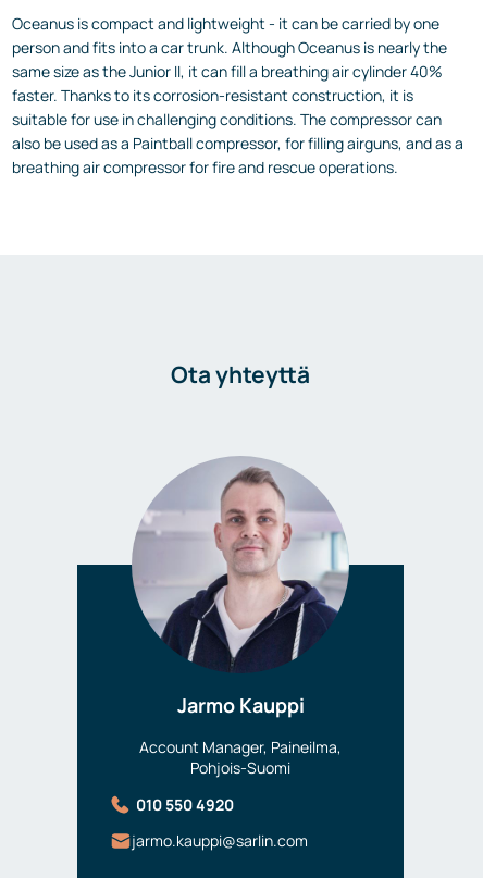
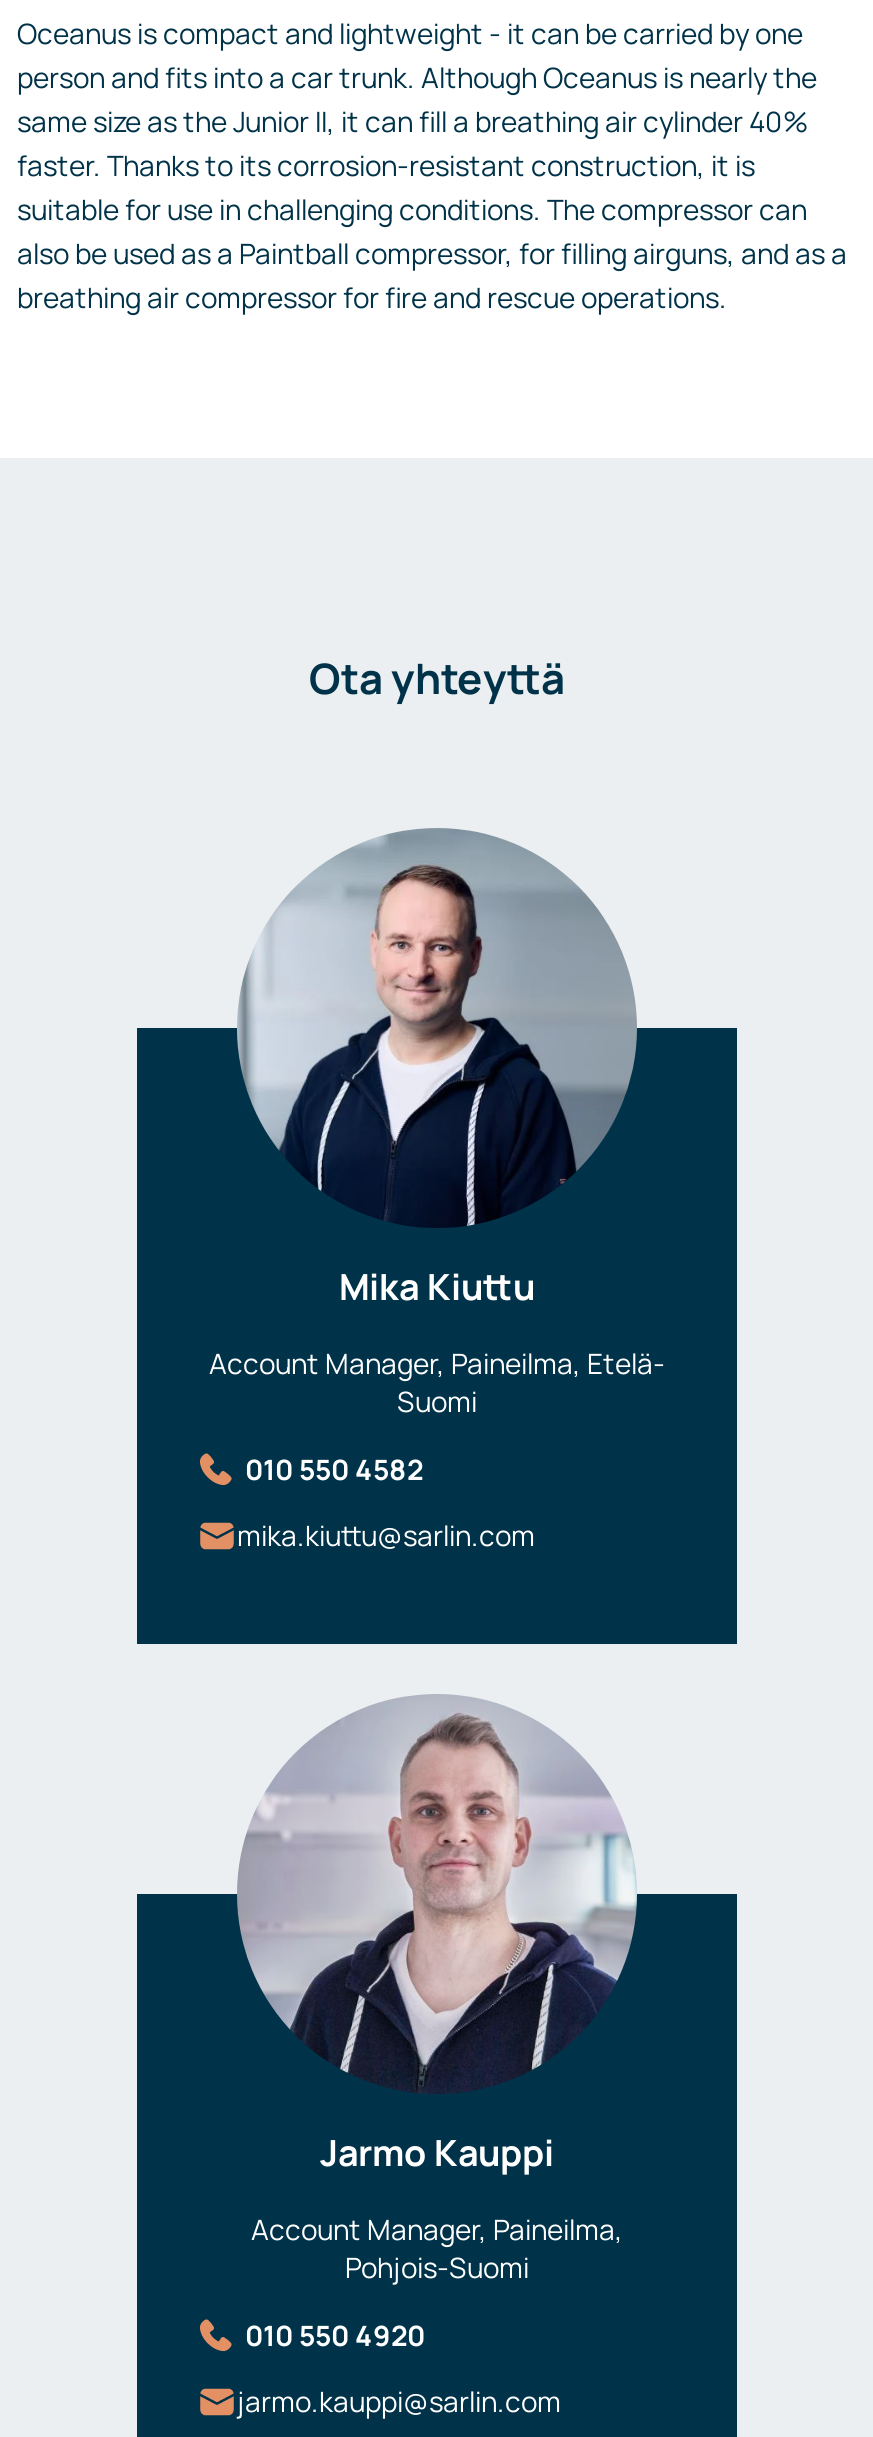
none -> [209,830,665,1554] [image] | Mika Kiuttu | Account Manager, Paineilma, Etelä- | Suomi | 010 550 4582 | mika.kiuttu@sarlin.com

